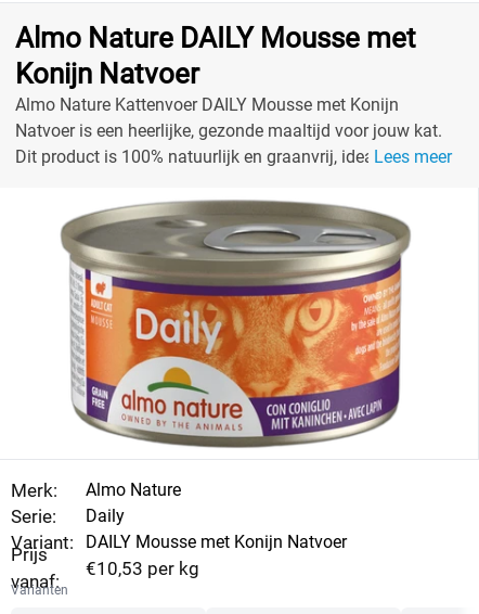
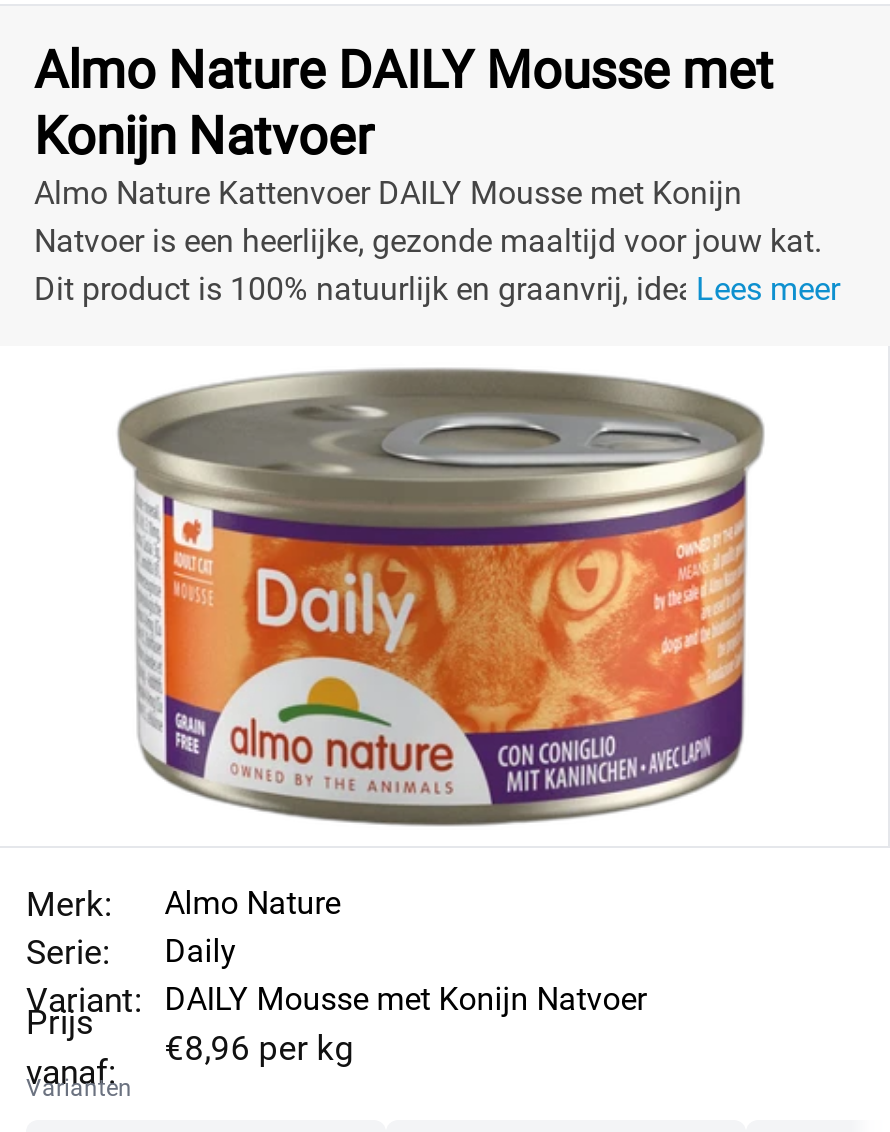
[86,557,200,579] €10,53 per kg -> [164,1027,354,1067] €8,96 per kg

